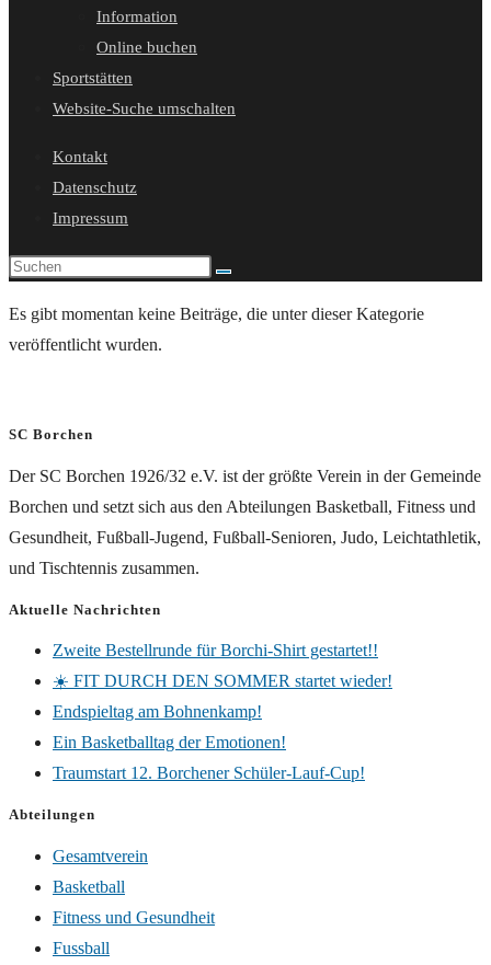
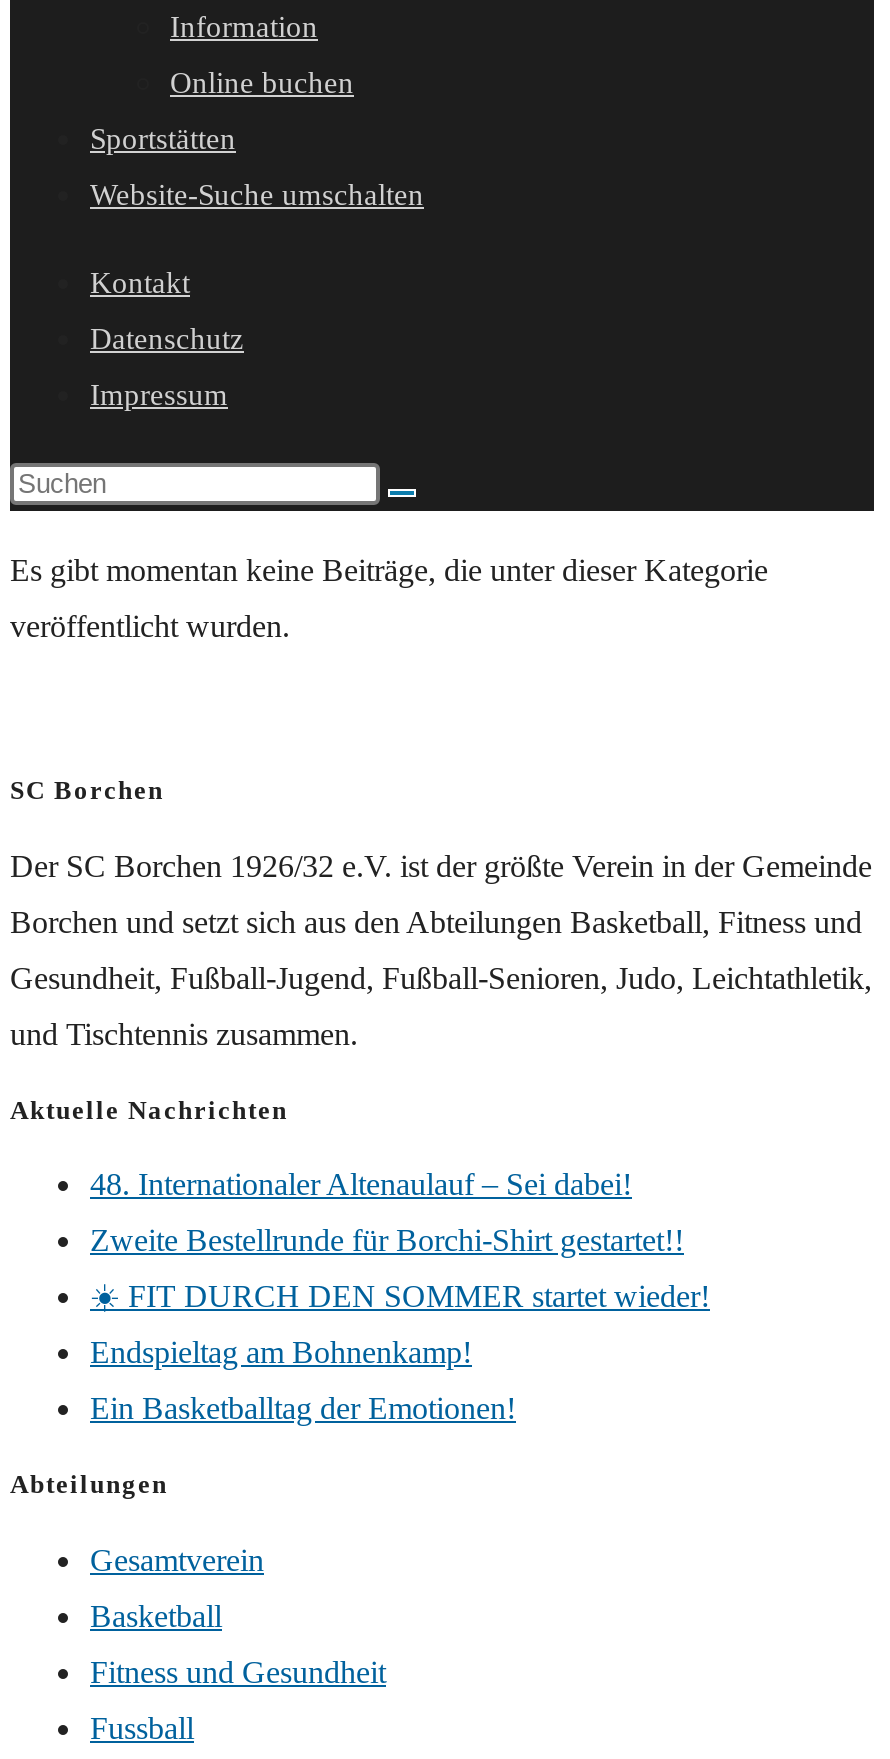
none -> [90,1167,632,1201] 48. Internationaler Altenaulauf – Sei dabei!
moved [53,641,378,752] -> [90,1223,684,1425]: Zweite Bestellrunde für Borchi-Shirt gestartet!! | Endspieltag am Bohnenkamp! | Ein Basketballtag der Emotionen!
[53,764,365,782] Traumstart 12. Borchener Schüler-Lauf-Cup! -> none

